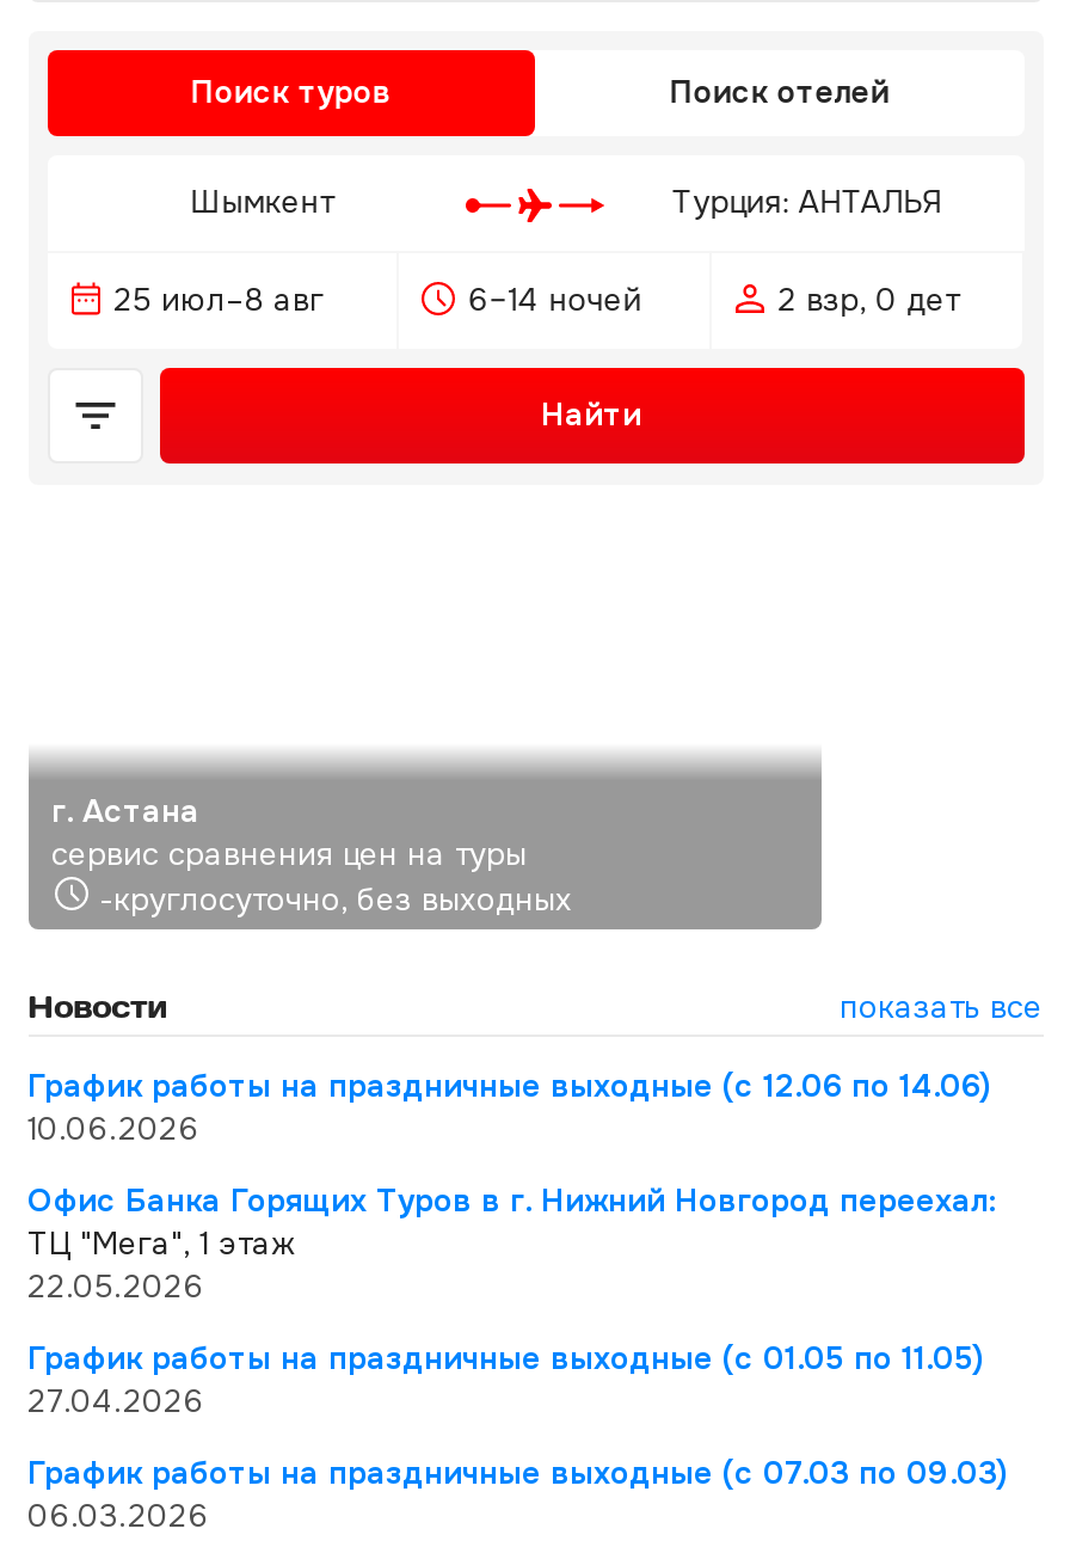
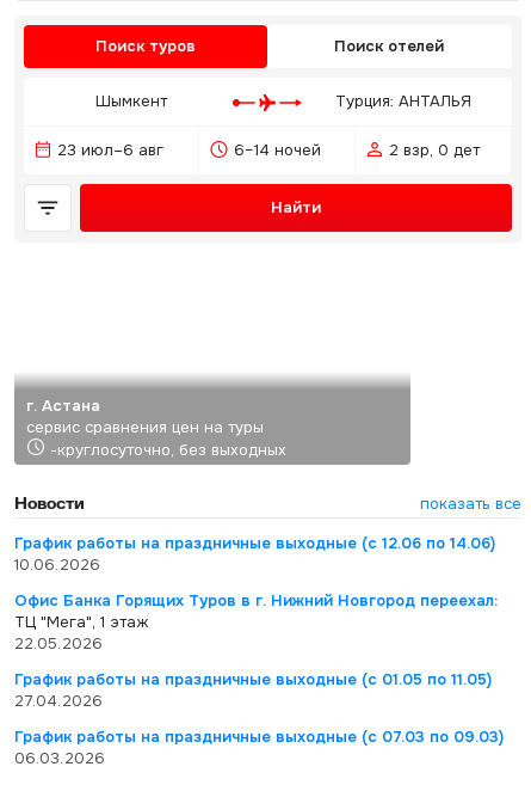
[113,280,324,320] 25 июл–8 авг -> [57,140,163,160] 23 июл–6 авг

